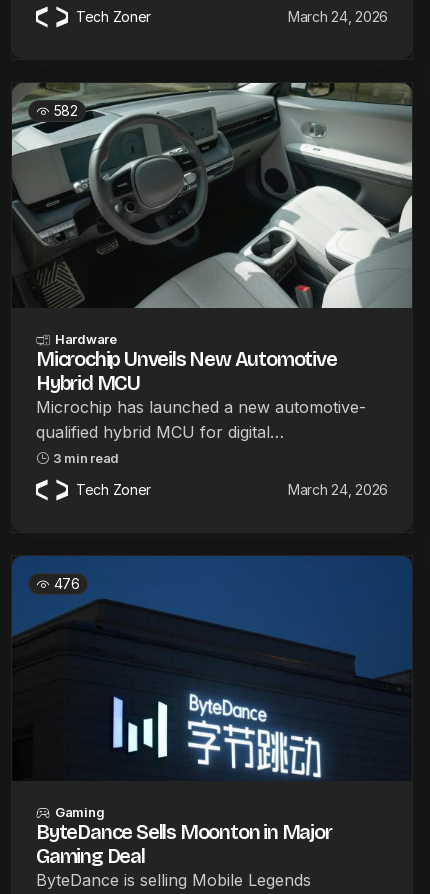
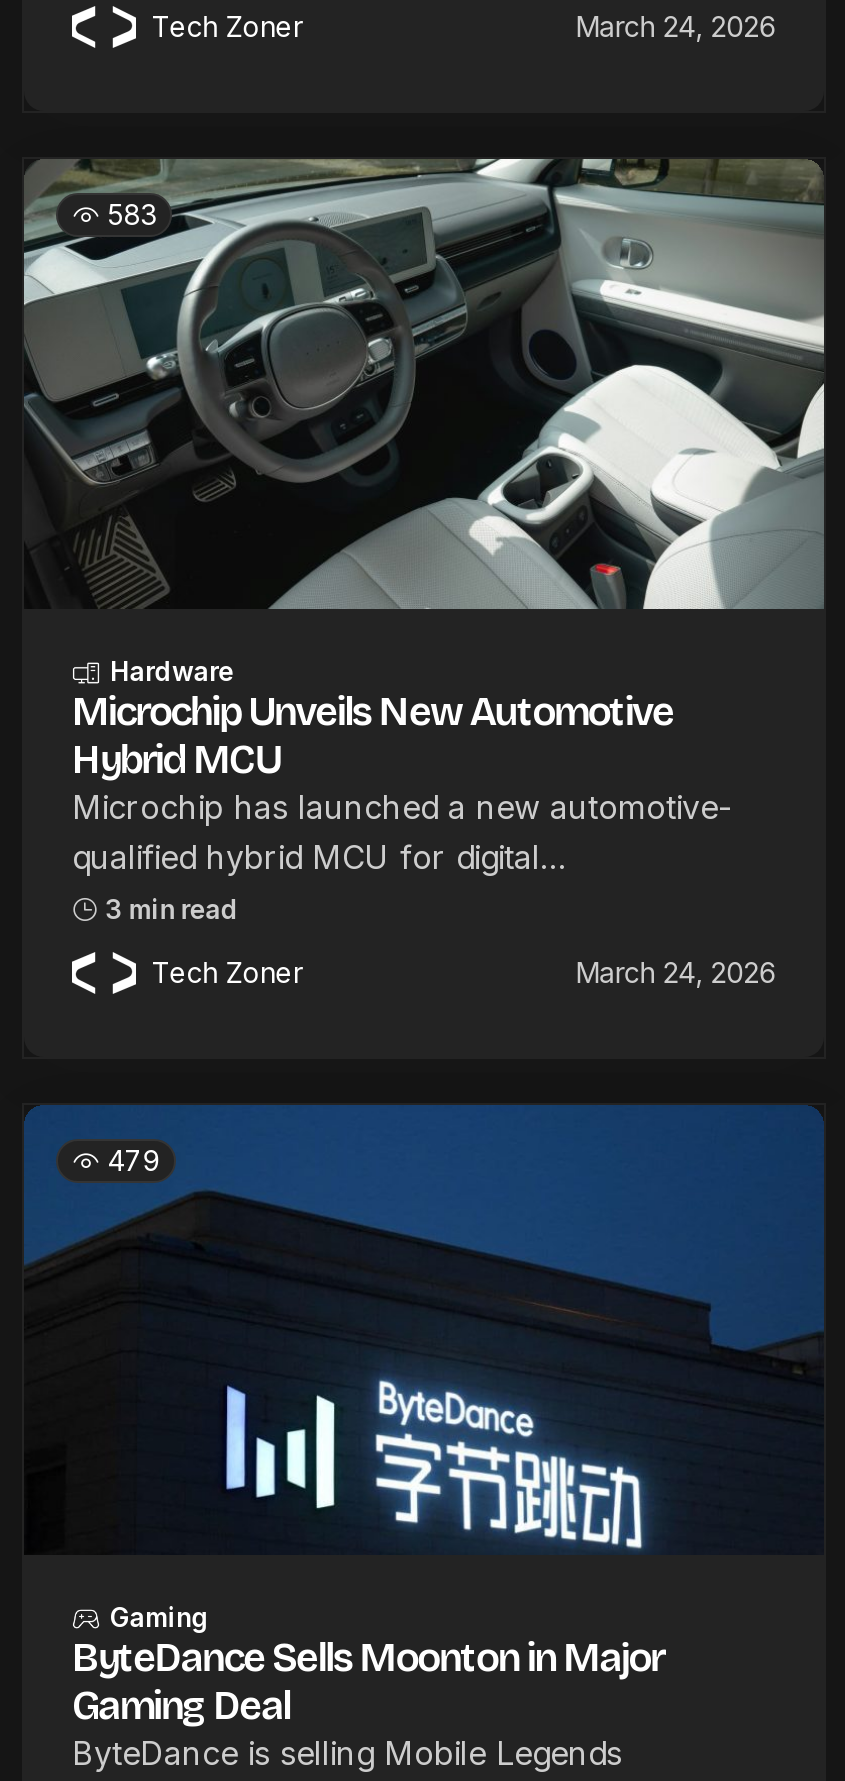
[54,102,78,119] 582 -> [107,197,156,231] 583
[54,575,80,592] 476 -> [107,1143,160,1177] 479

